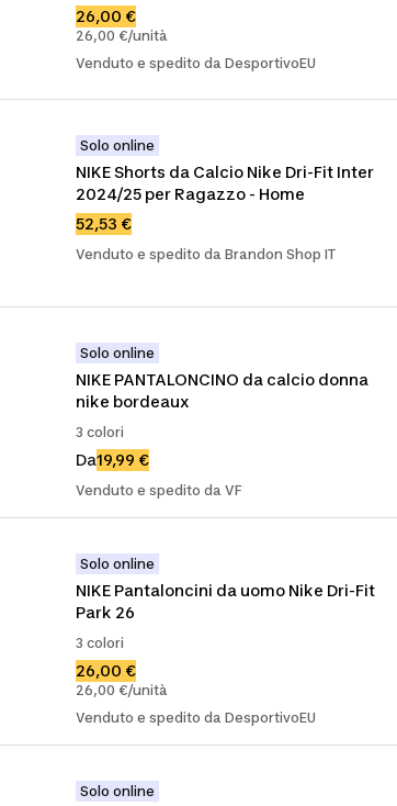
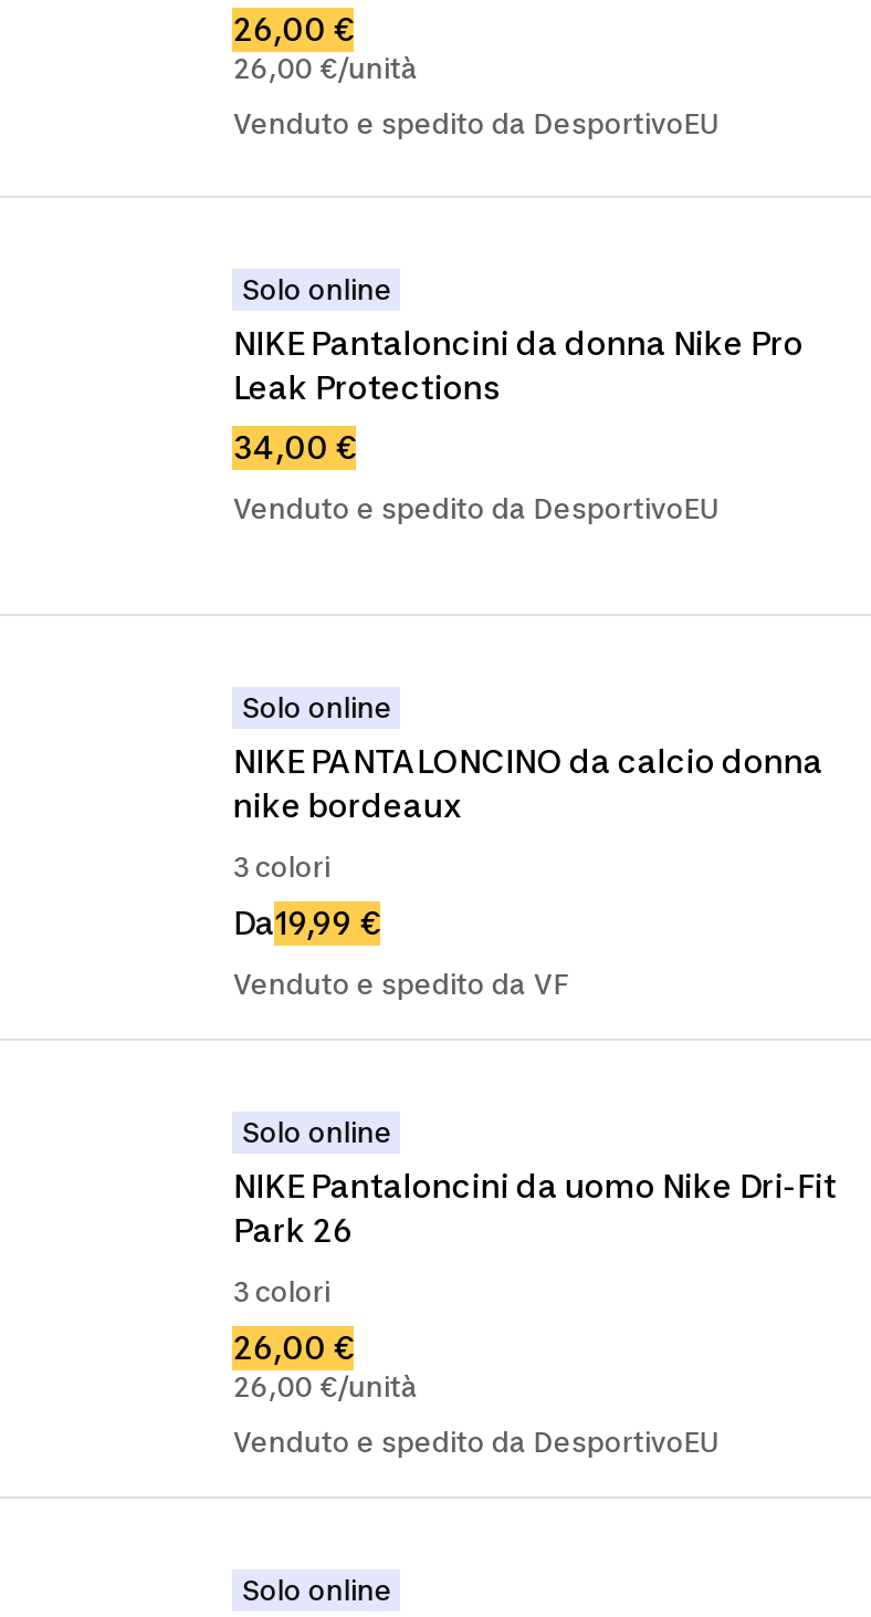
[76,163,374,203] NIKE Shorts da Calcio Nike Dri-Fit Inter | 2024/25 per Ragazzo - Home -> [233,324,803,406] NIKE Pantaloncini da donna Nike Pro | Leak Protections
[76,214,132,233] 52,53 € -> [233,428,357,466] 34,00 €
[76,246,336,262] Venduto e spedito da Brandon Shop IT -> [233,492,717,525] Venduto e spedito da DesportivoEU

